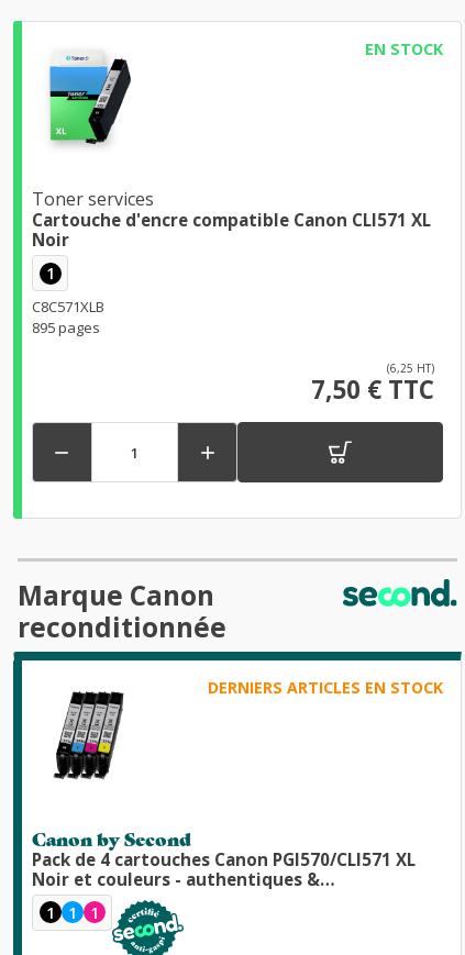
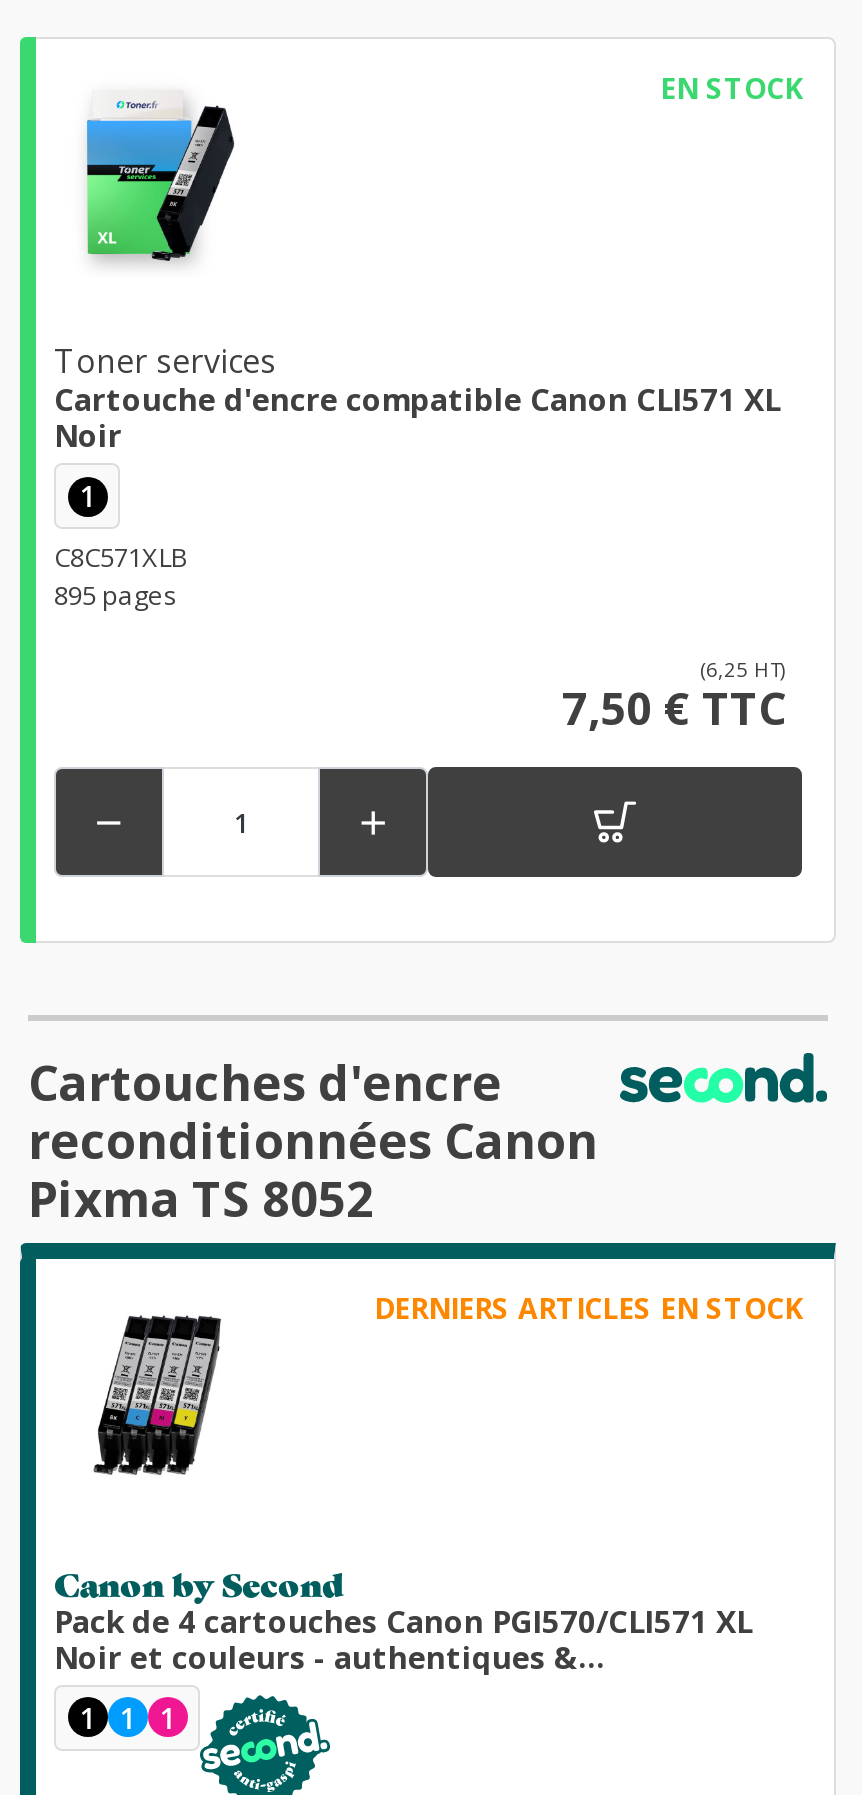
[18,577,226,645] Marque Canon | reconditionnée -> [28,1050,598,1232] Cartouches d'encre | reconditionnées Canon | Pixma TS 8052

